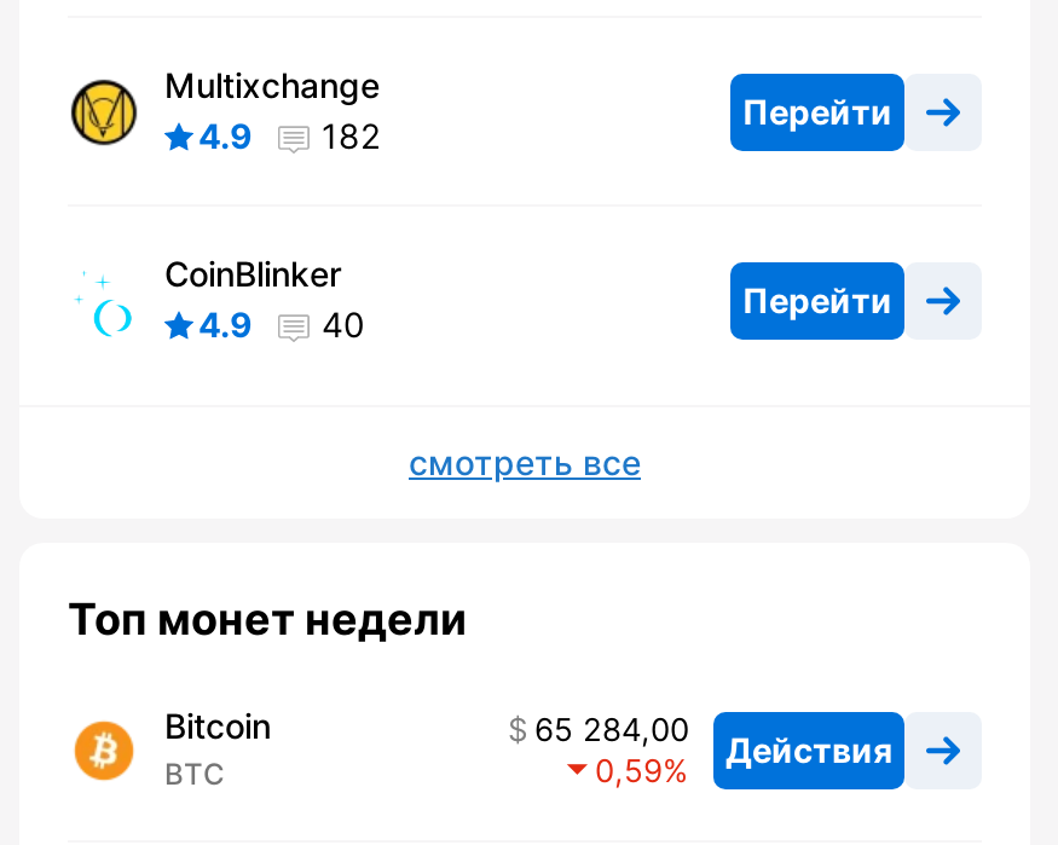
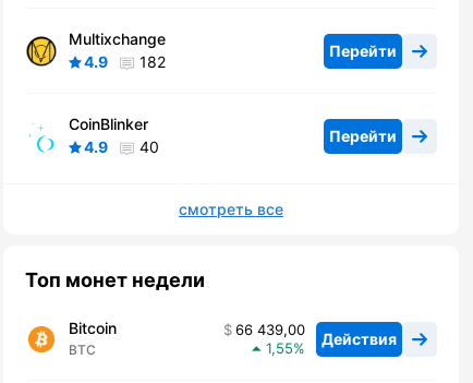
[534,711,892,770] 65 284,00 Действия -> [235,321,397,348] 66 439,00 Действия
[595,752,663,790] 0,59 -> [266,340,293,357] 1,55

